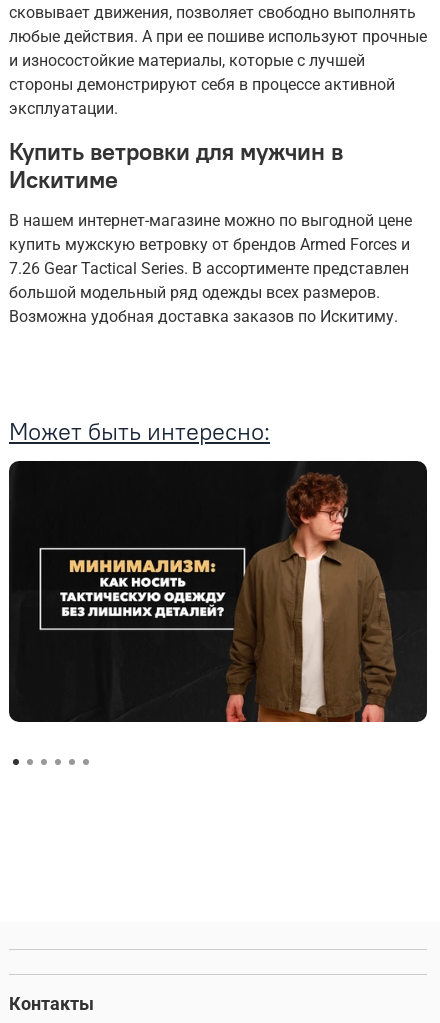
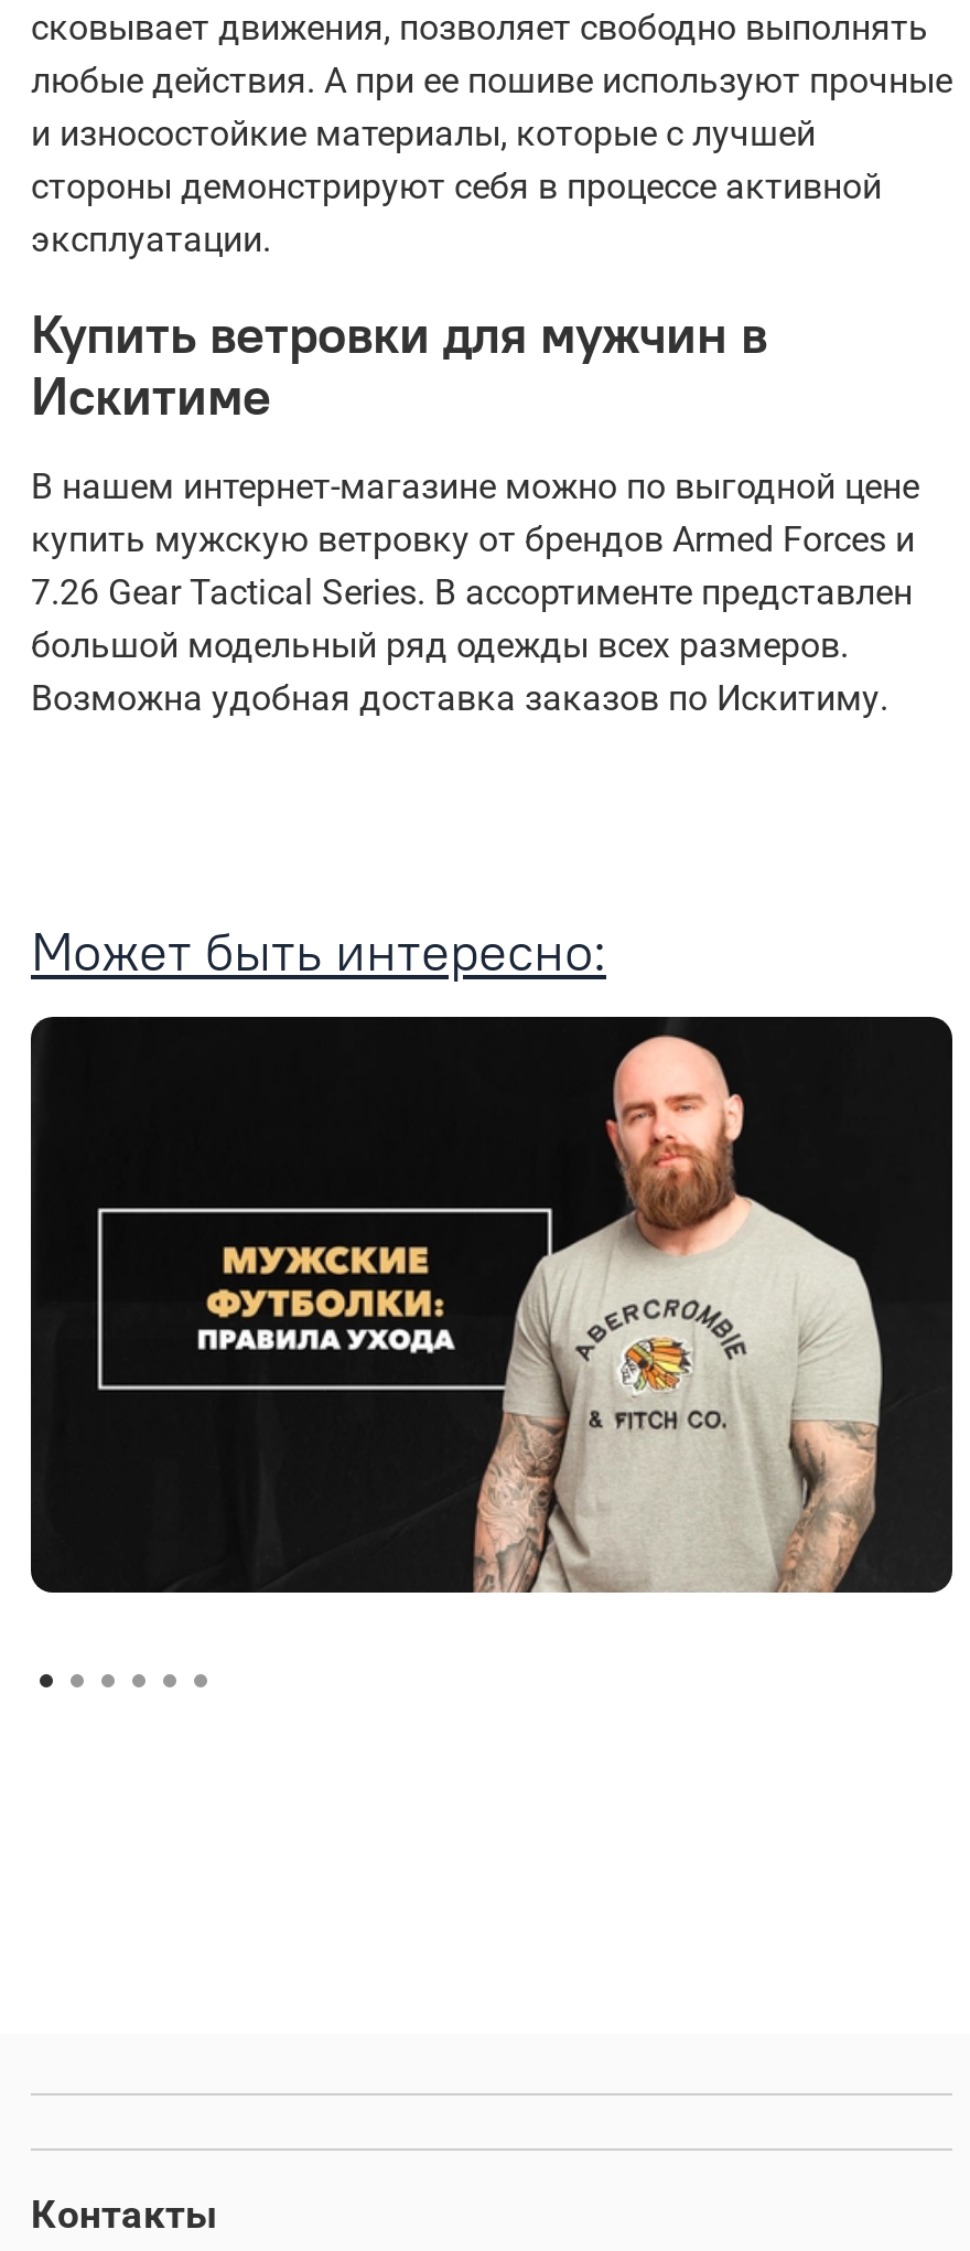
[59,470,397,723] [image] -> [145,1035,884,1595] [image]

